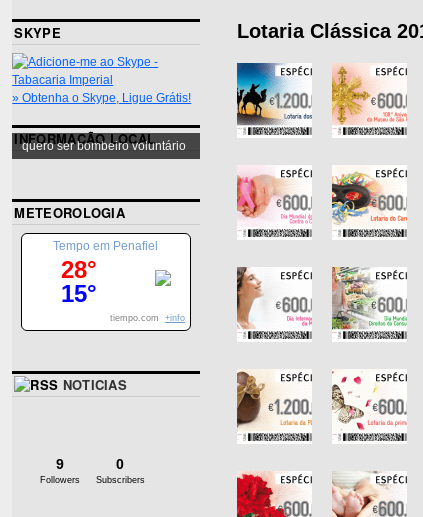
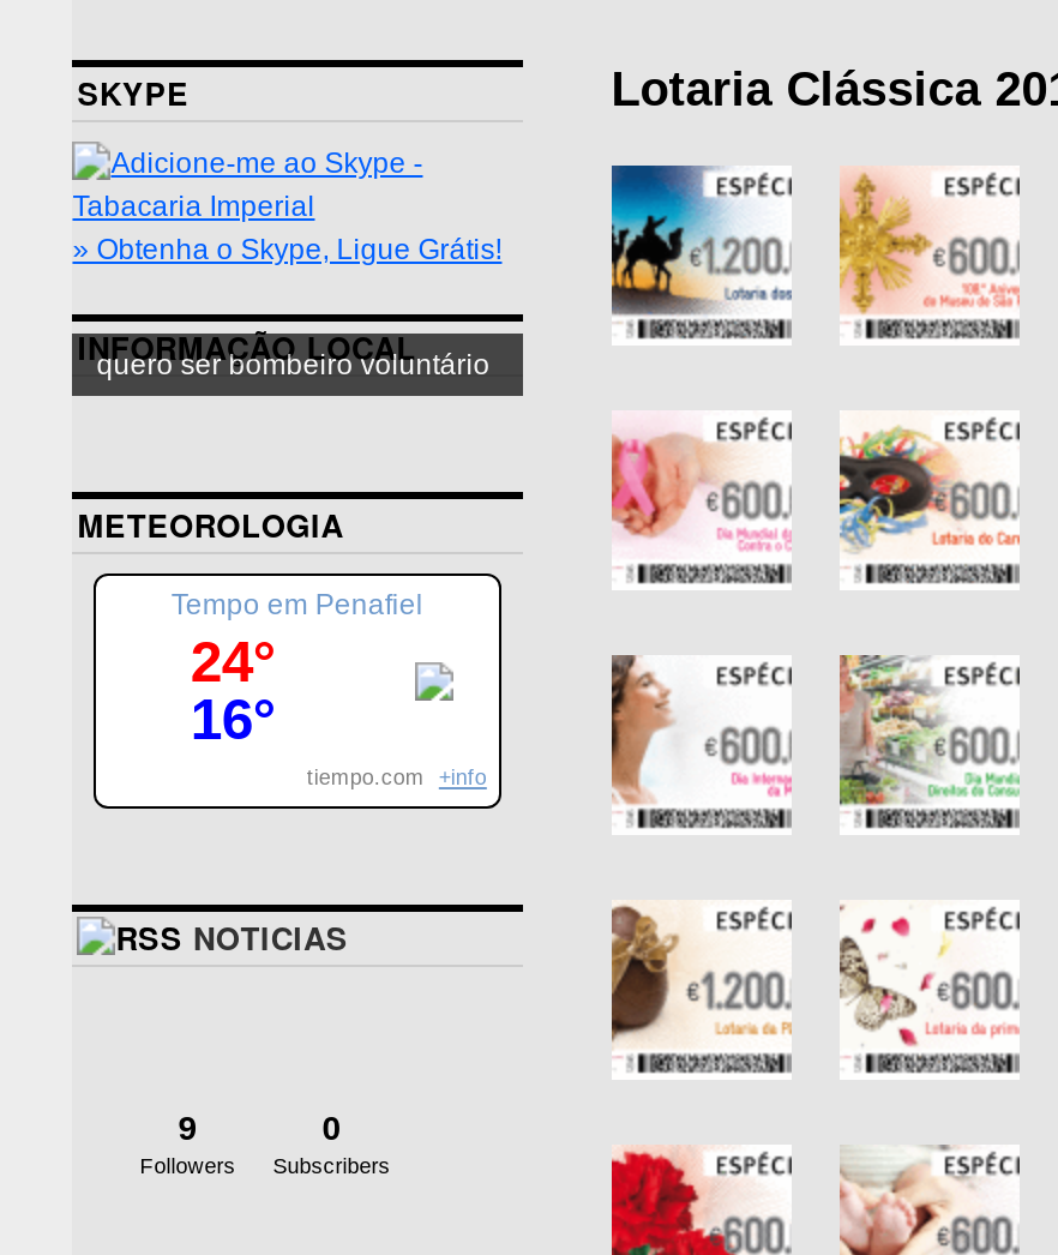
[61,256,97,283] 28° -> [190,629,277,694] 24°
[61,280,97,307] 15° -> [190,687,277,752] 16°

